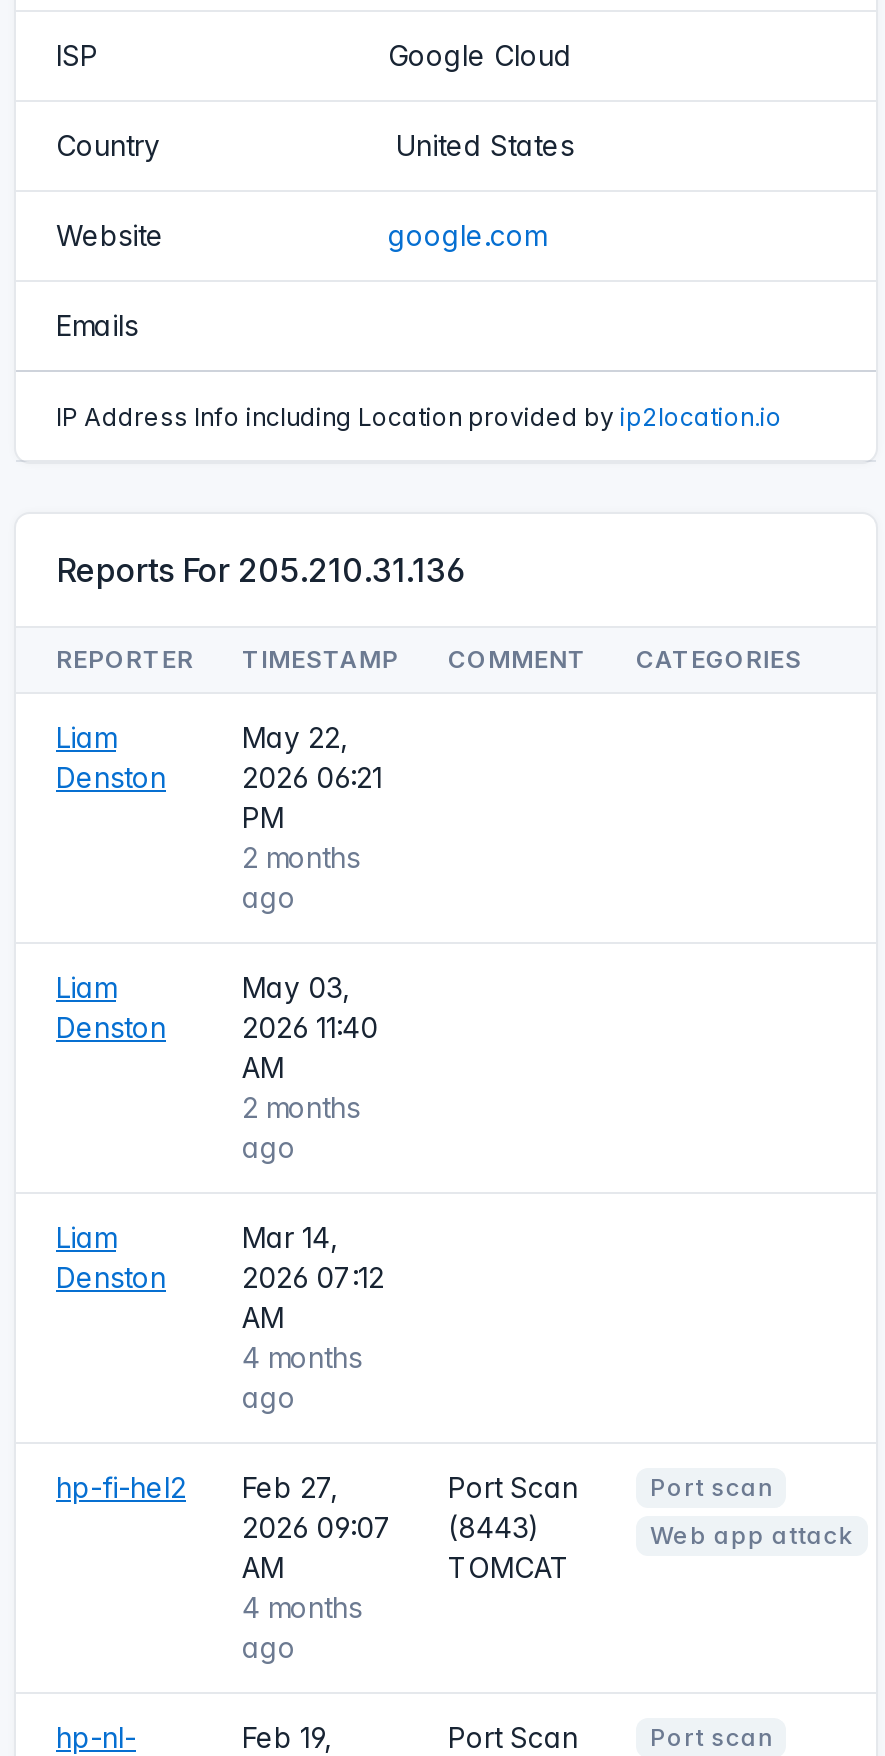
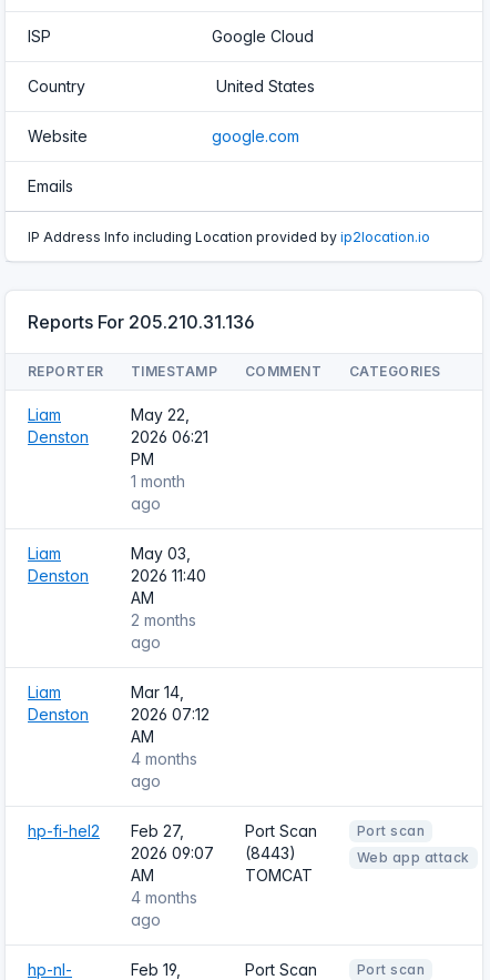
[242,840,360,874] 2 months -> [131,472,185,491] 1 month

